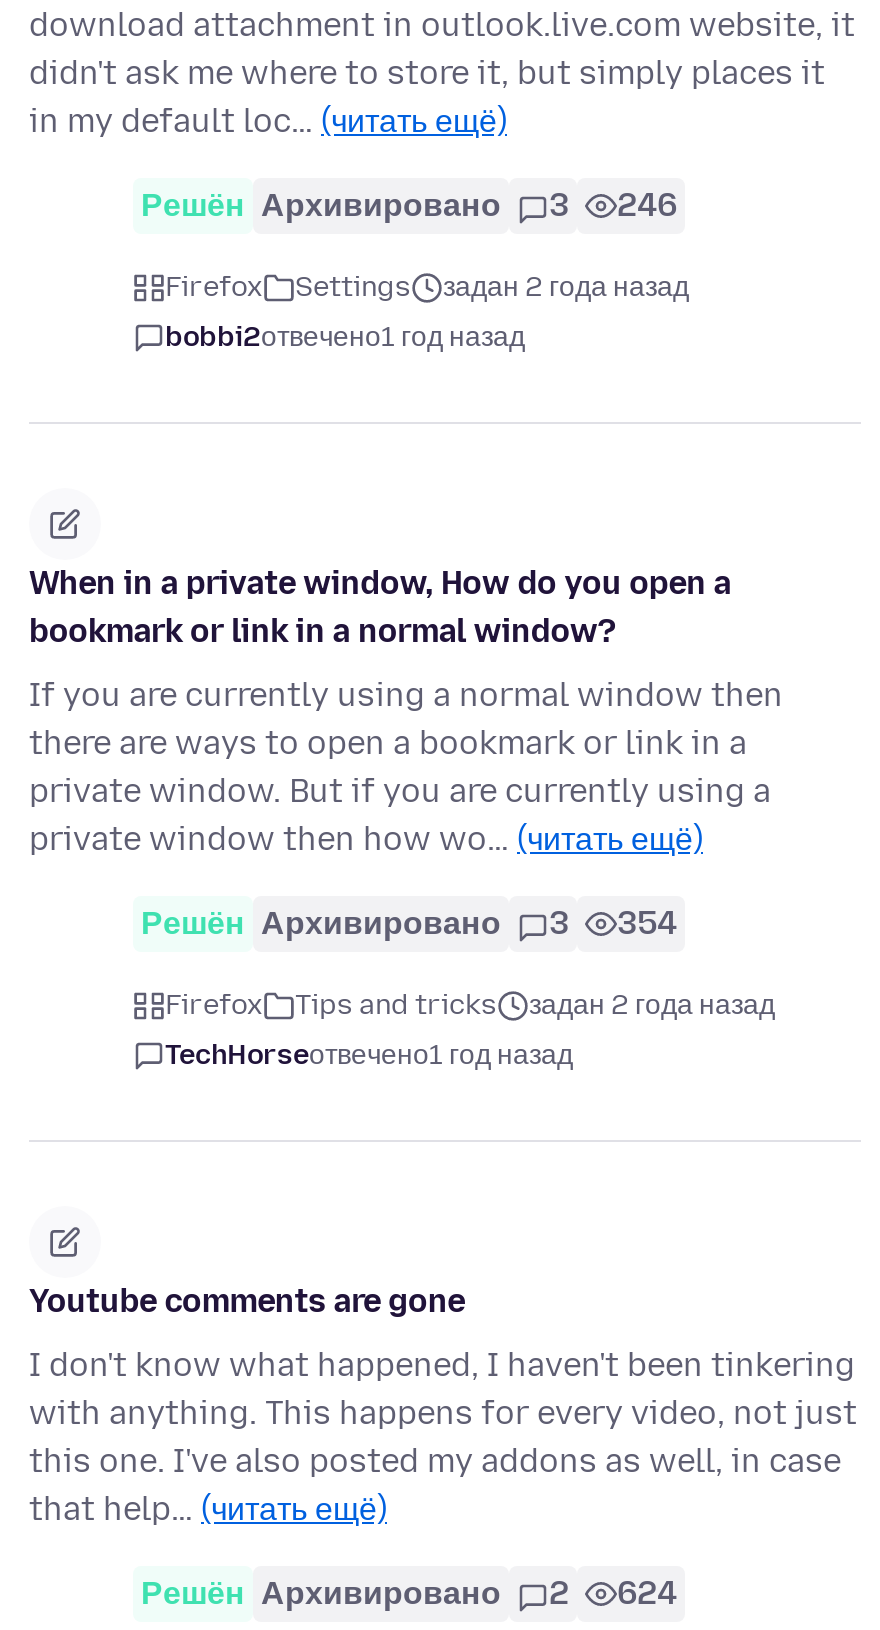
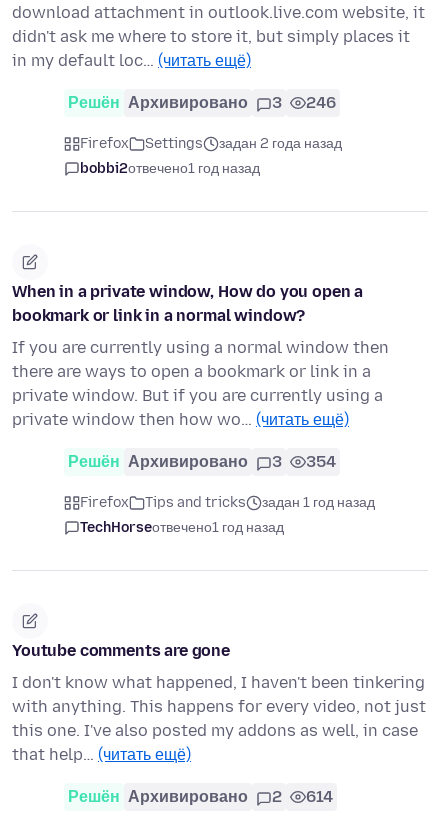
[529,989,775,1023] задан 2 года назад -> [262,494,375,511] задан 1 год назад
[141,1575,677,1613] Решён Архивировано 2 624 -> [68,787,333,806] Решён Архивировано 2 614

